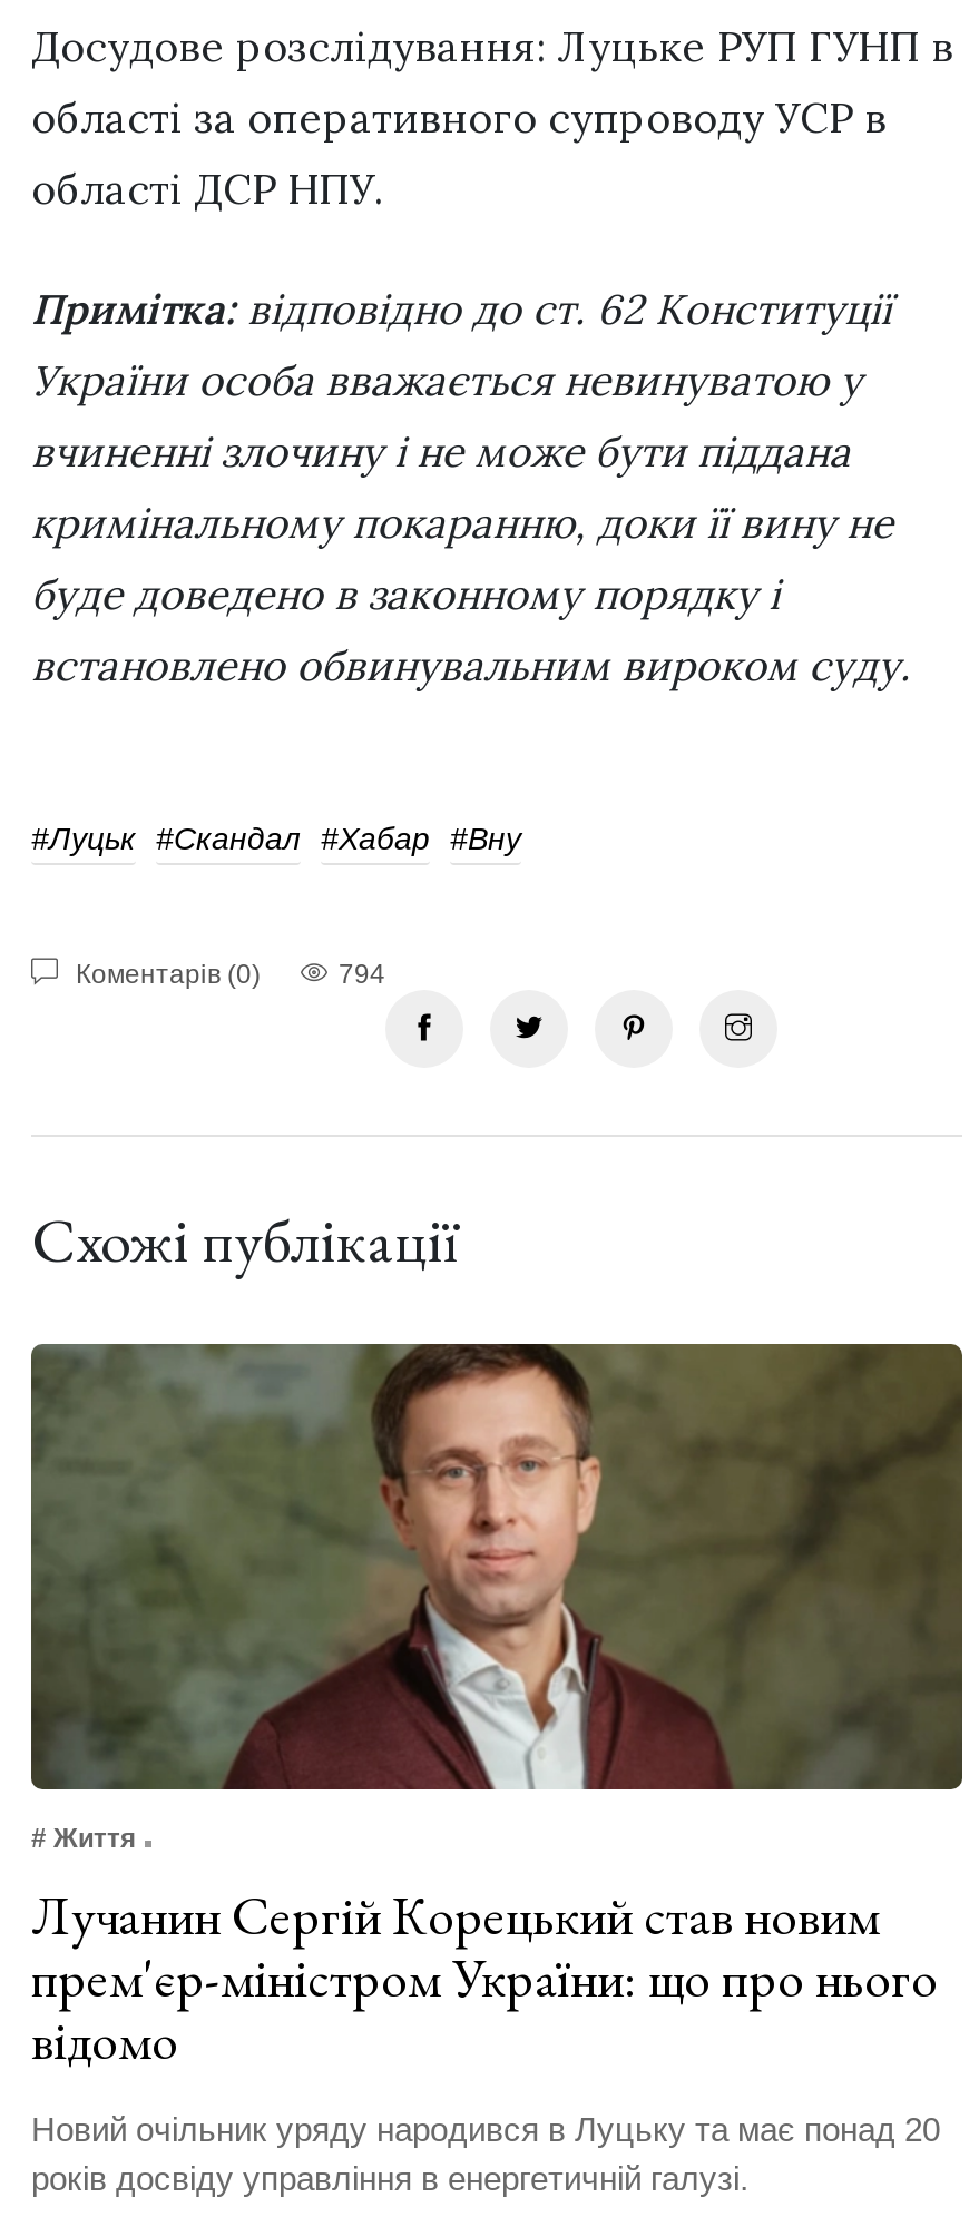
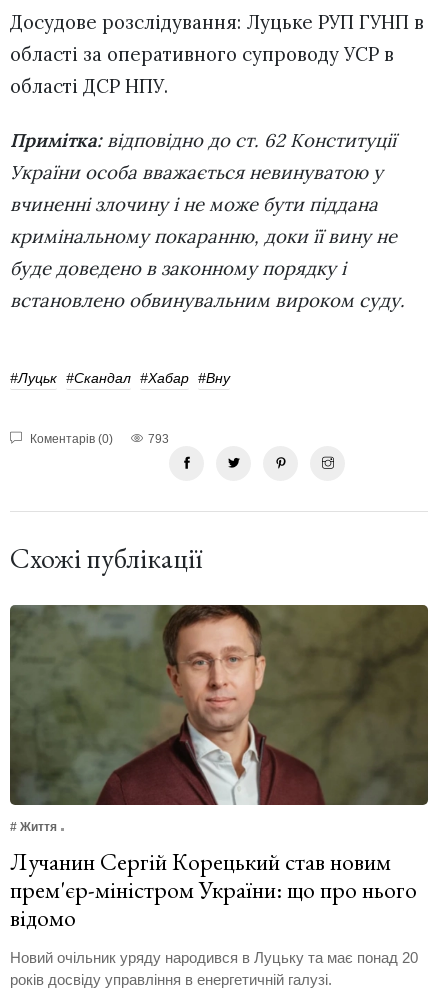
[339,959,385,990] 794 -> [148,432,169,446] 793

